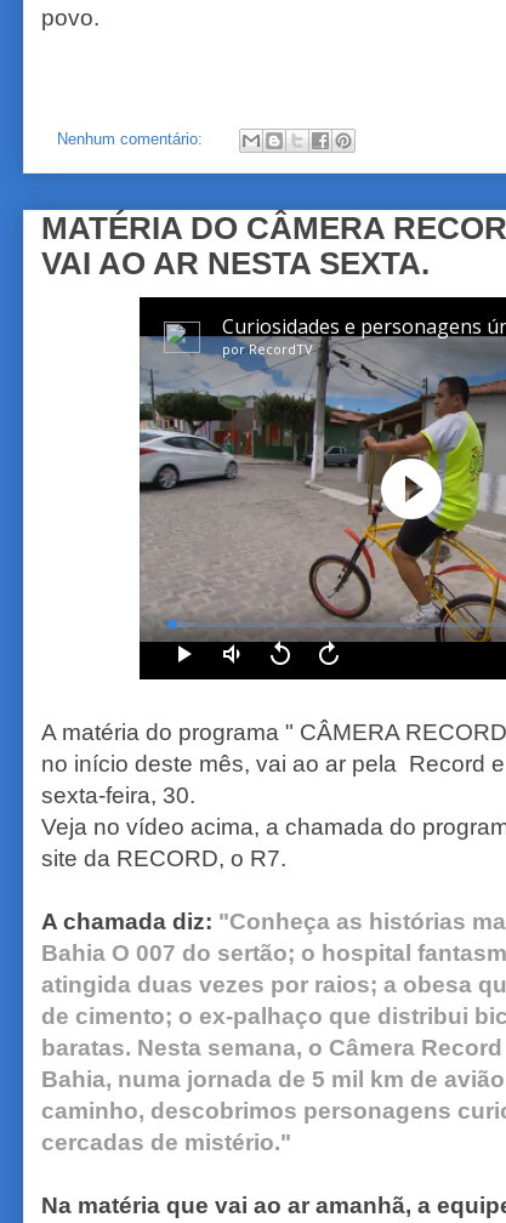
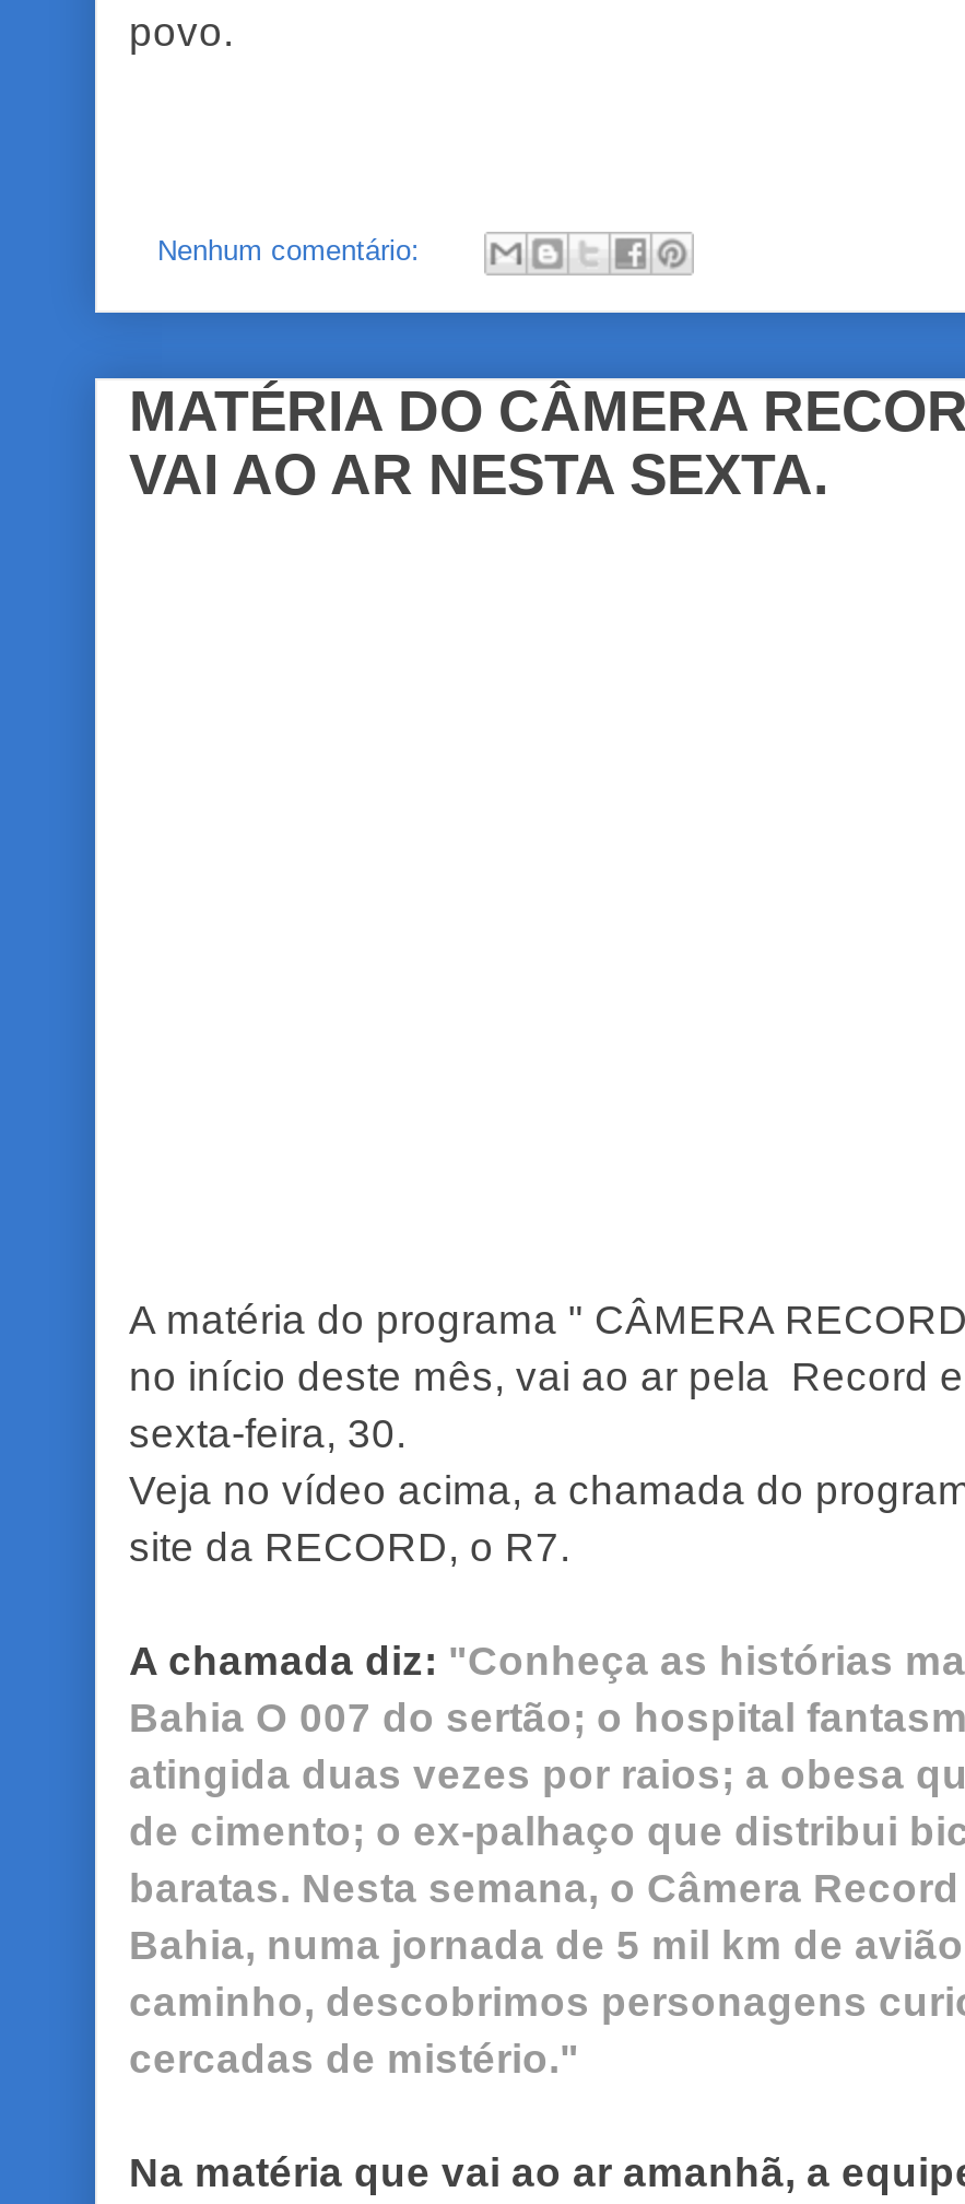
[138,296,502,681] [image] -> none

